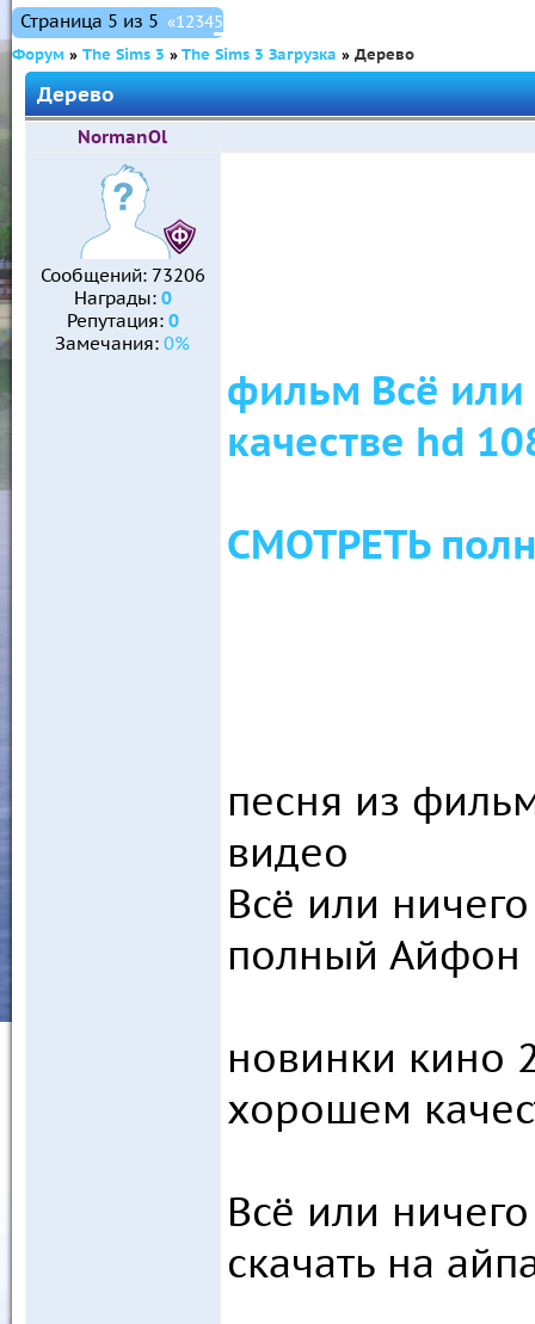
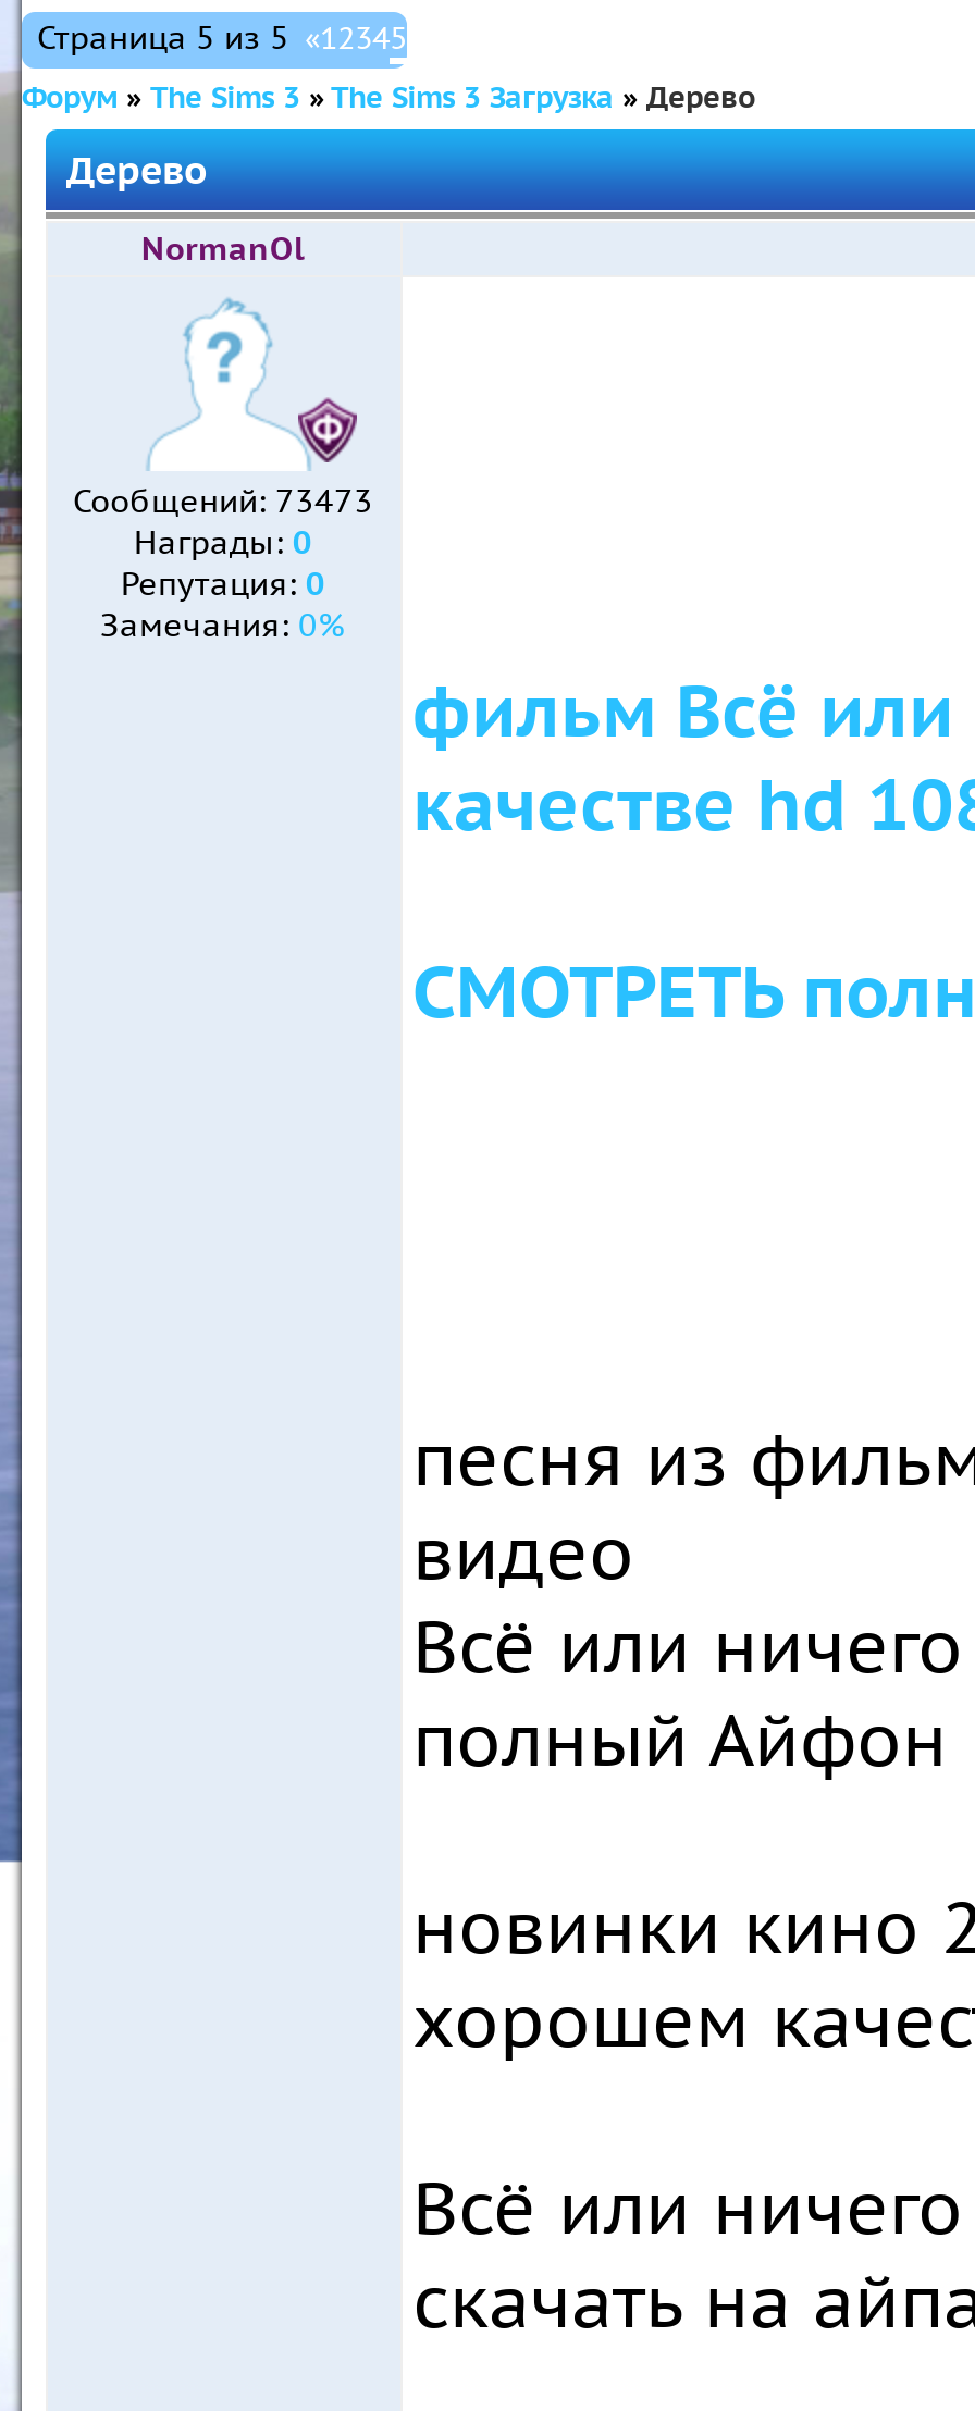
[40,264,205,287] Сообщений: 73206 -> [73,480,373,521] Сообщений: 73473

